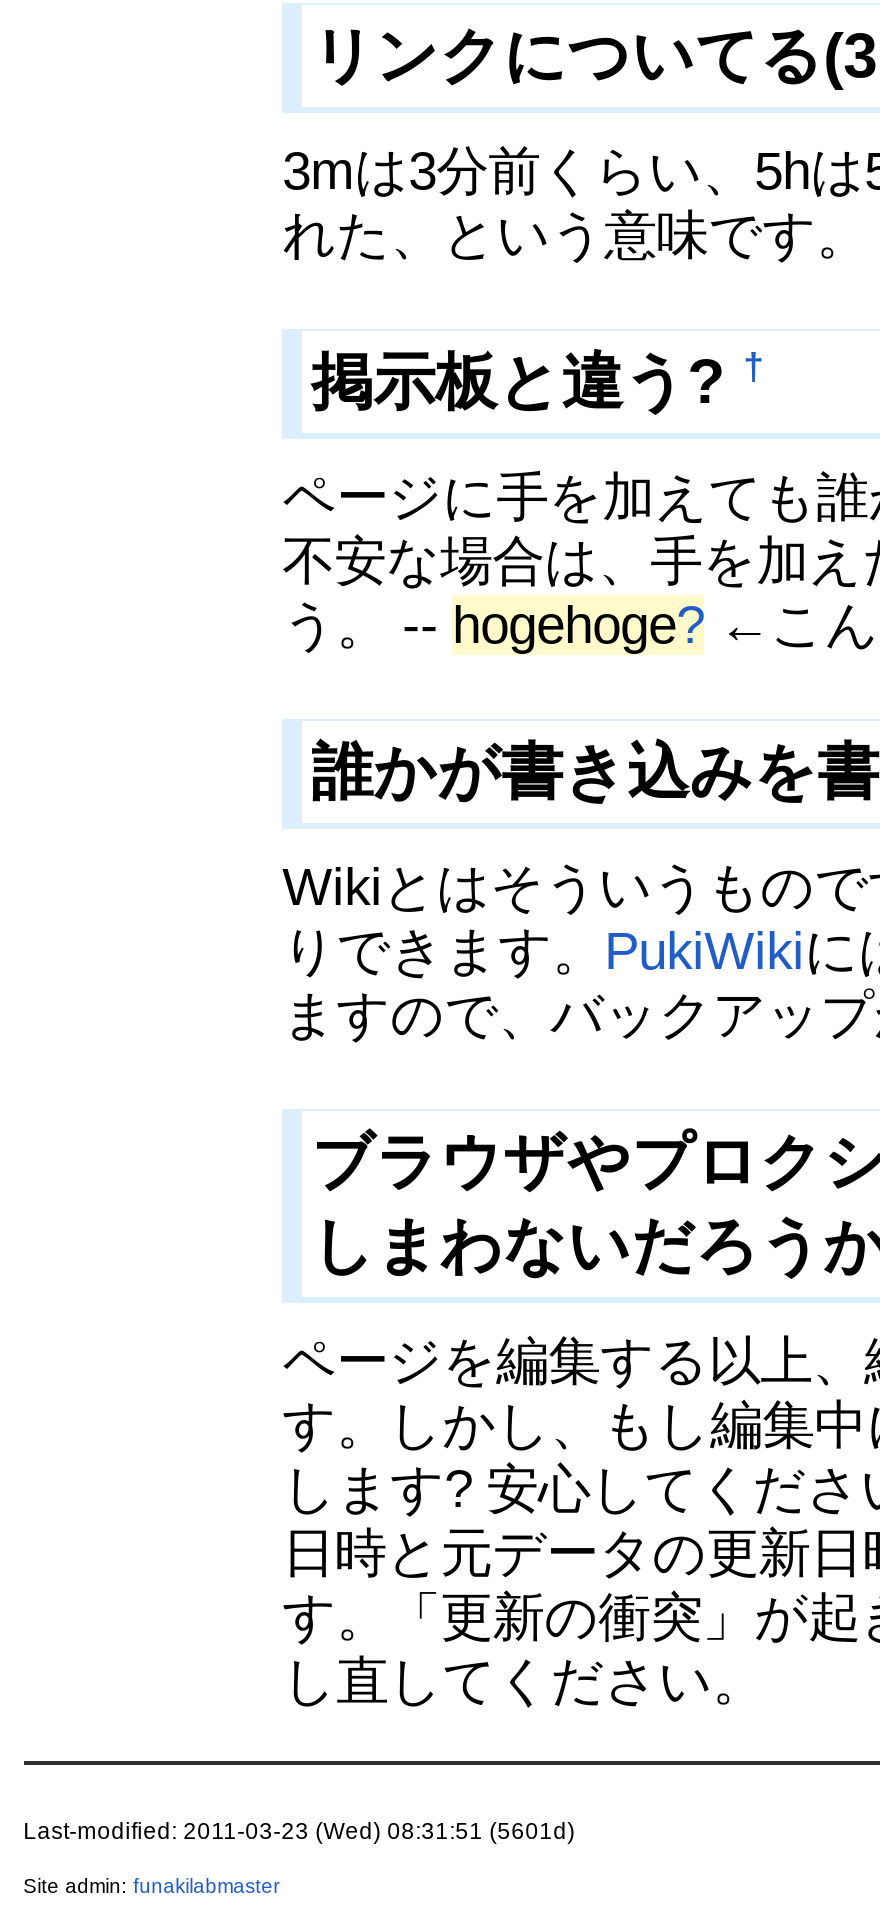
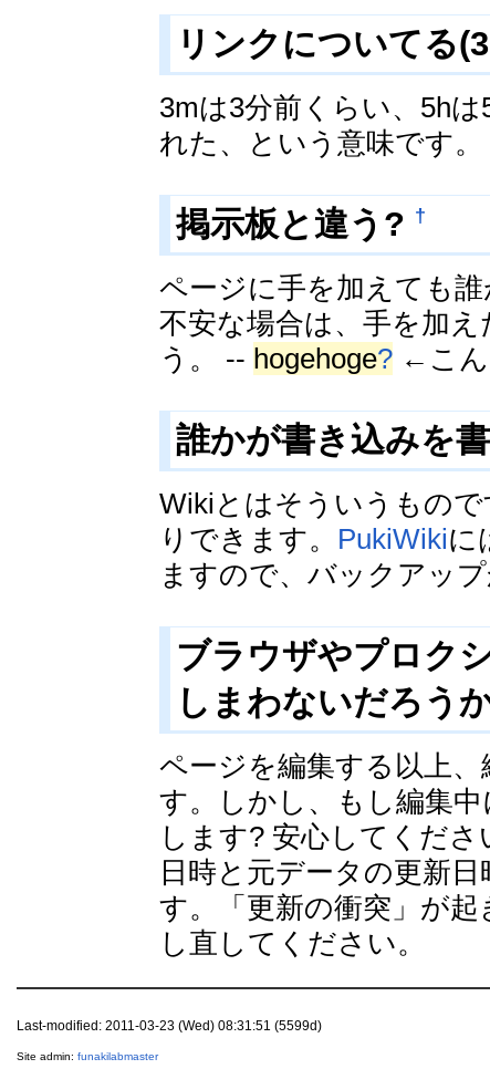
[23,1819,575,1843] Last-modified: 2011-03-23 (Wed) 08:31:51 (5601d) -> [16,1019,321,1032] Last-modified: 2011-03-23 (Wed) 08:31:51 (5599d)

